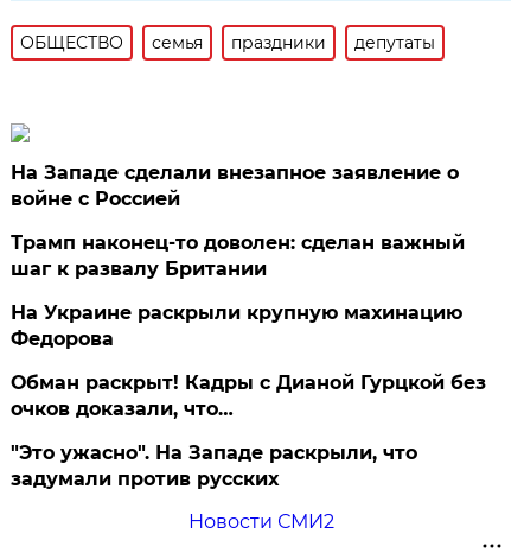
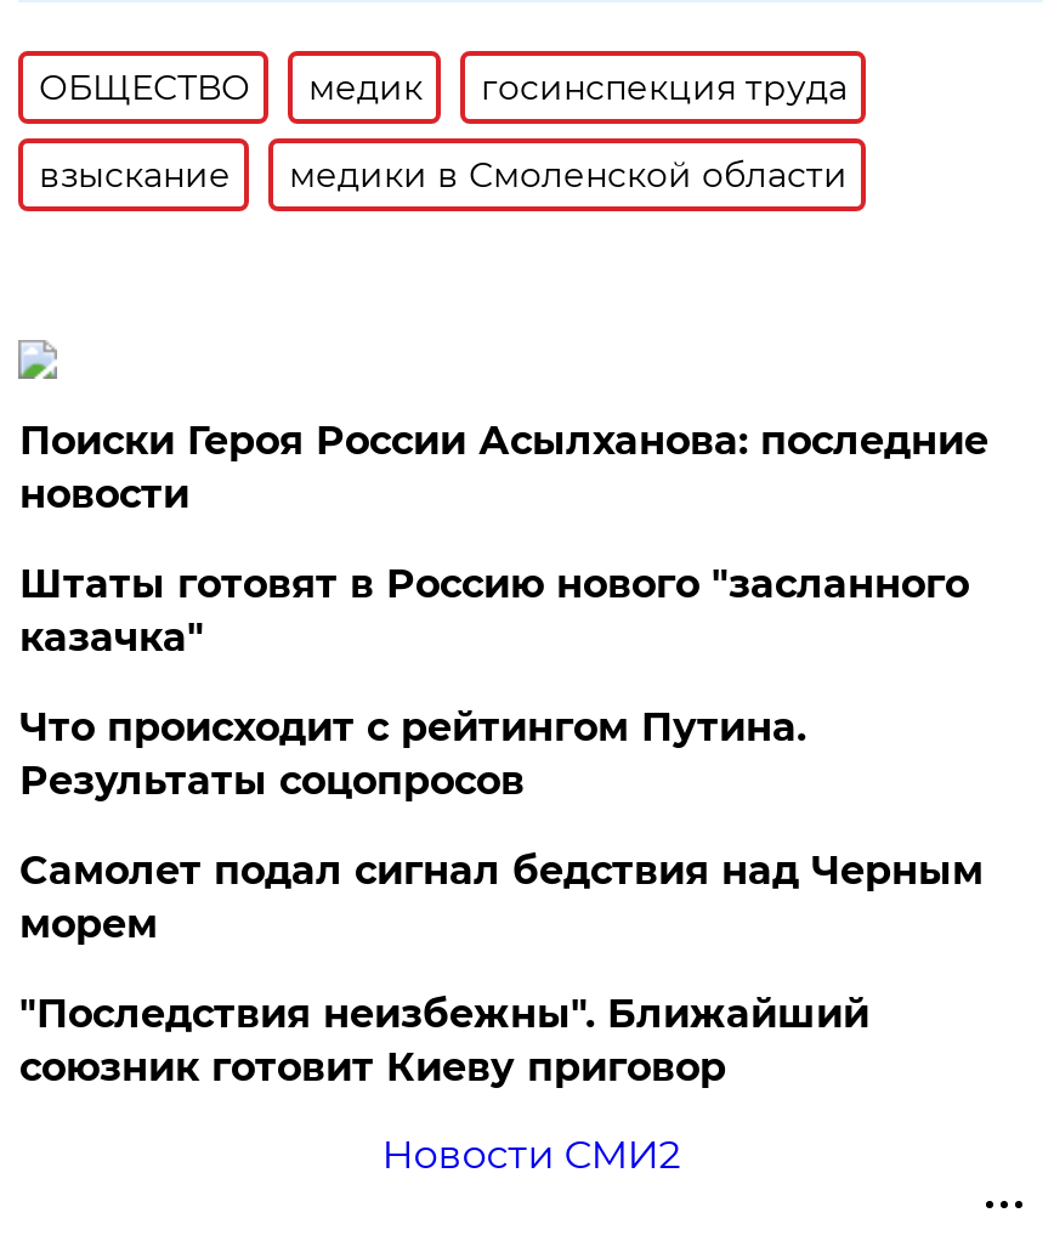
[152,33,436,54] семья | праздники | депутаты -> [39,67,847,198] медик | госинспекция труда | взыскание | медики в Смоленской области
[11,162,487,491] На Западе сделали внезапное заявление о | войне с Россией | Трамп наконец-то доволен: сделан важный | шаг к развалу Британии | На Украине раскрыли крупную махинацию | Федорова | Обман раскрыт! Кадры с Дианой Гурцкой без | очков доказали, что… | "Это ужасно". На Западе раскрыли, что | задумали против русских -> [19,419,988,1091] Поиски Героя России Асылханова: последние | новости | Штаты готовят в Россию нового "засланного | казачка" | Что происходит с рейтингом Путина. | Результаты соцопросов | Самолет подал сигнал бедствия над Черным | морем | "Последствия неизбежны". Ближайший | союзник готовит Киеву приговор

